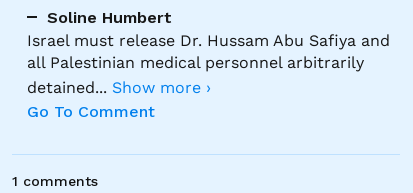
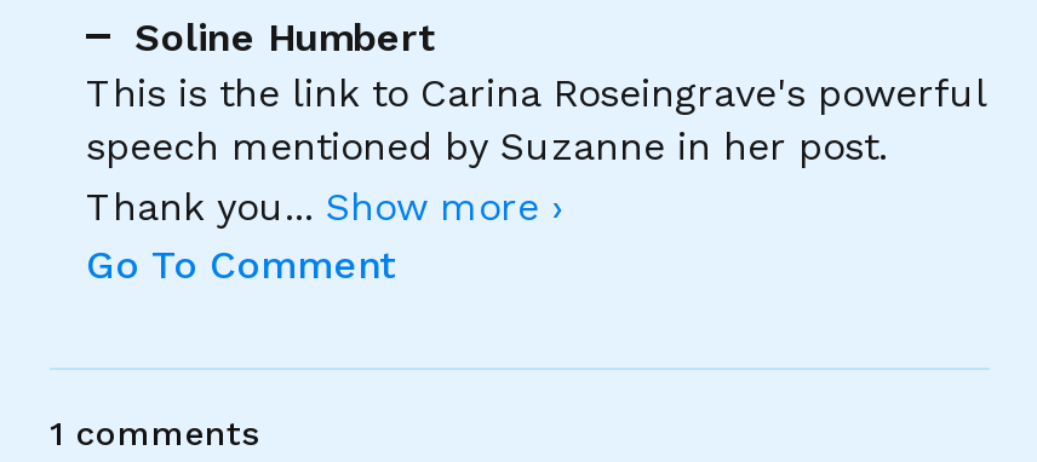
[27,30,390,96] Israel must release Dr. Hussam Abu Safiya and | all Palestinian medical personnel arbitrarily | detained... Show more › -> [86,69,985,229] This is the link to Carina Roseingrave's powerful | speech mentioned by Suzanne in her post. | Thank you... Show more ›

